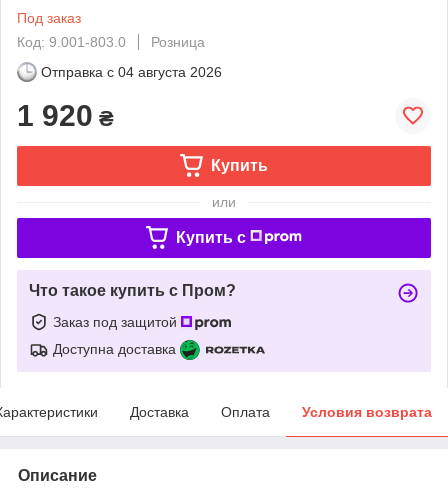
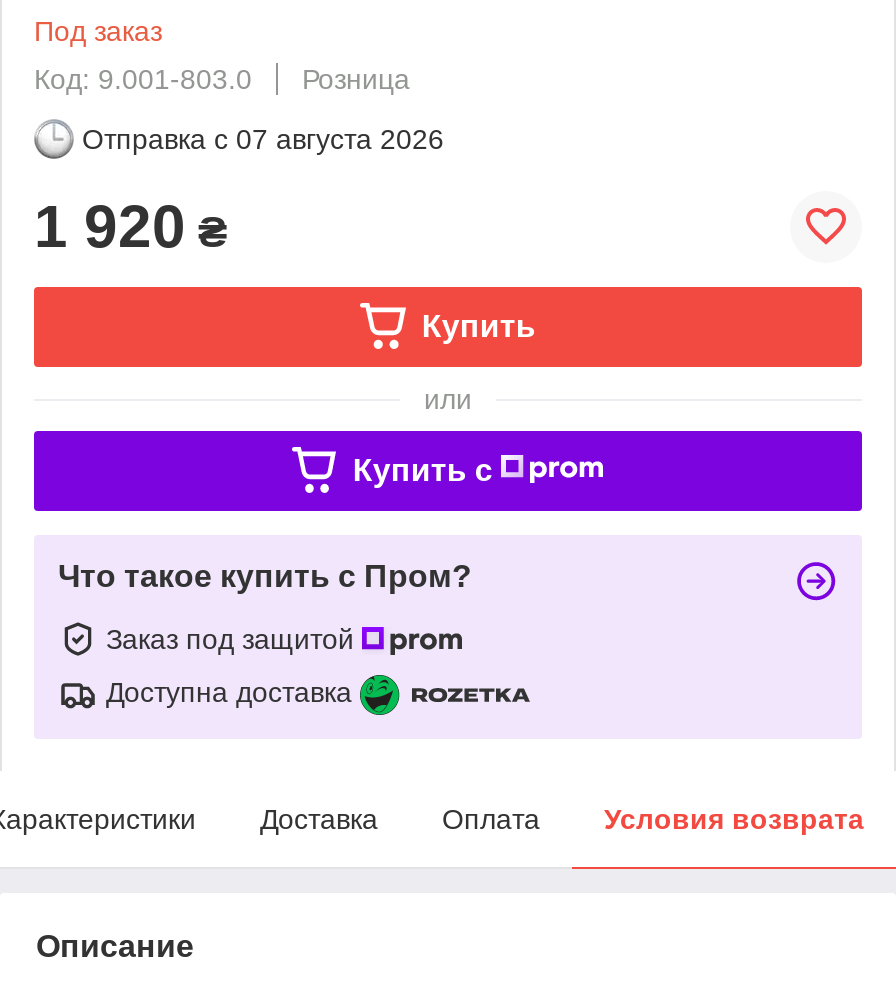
[41,64,222,80] Отправка с 04 августа 2026 -> [82,123,444,155] Отправка с 07 августа 2026

